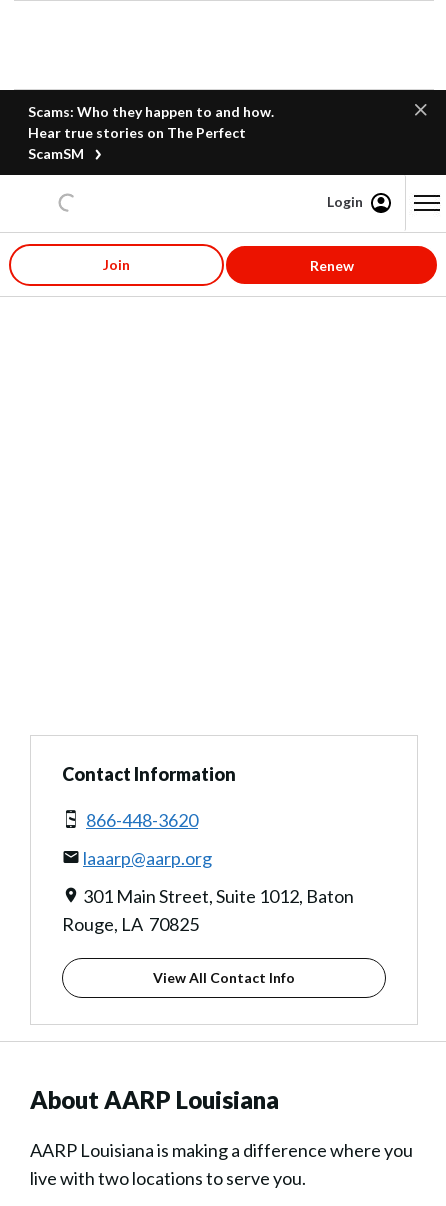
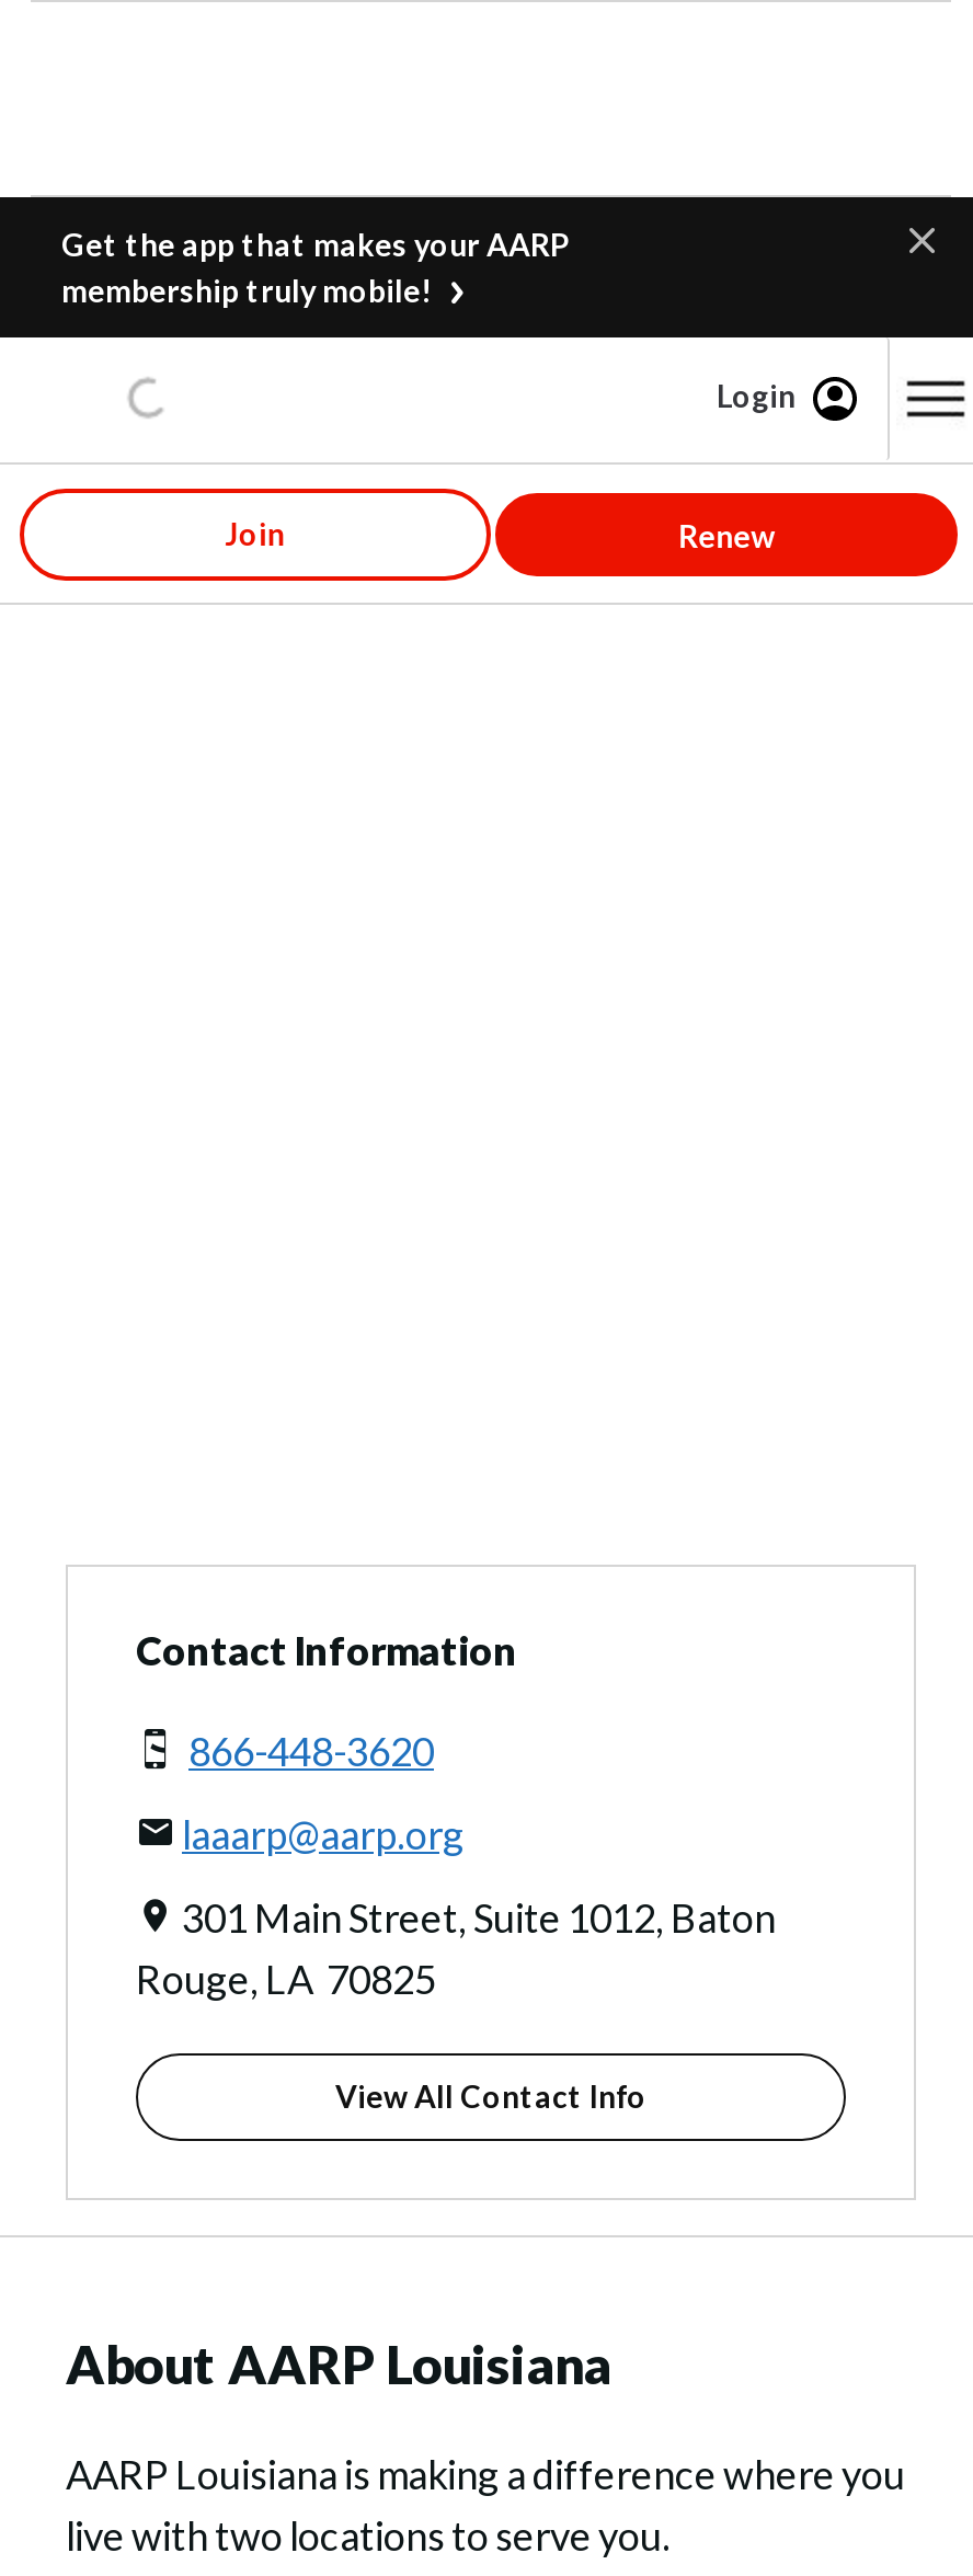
[28,103,274,162] Scams: Who they happen to and how. | Hear true stories on The Perfect | ScamSM -> [61,226,570,309] Get the app that makes your AARP | membership truly mobile!

